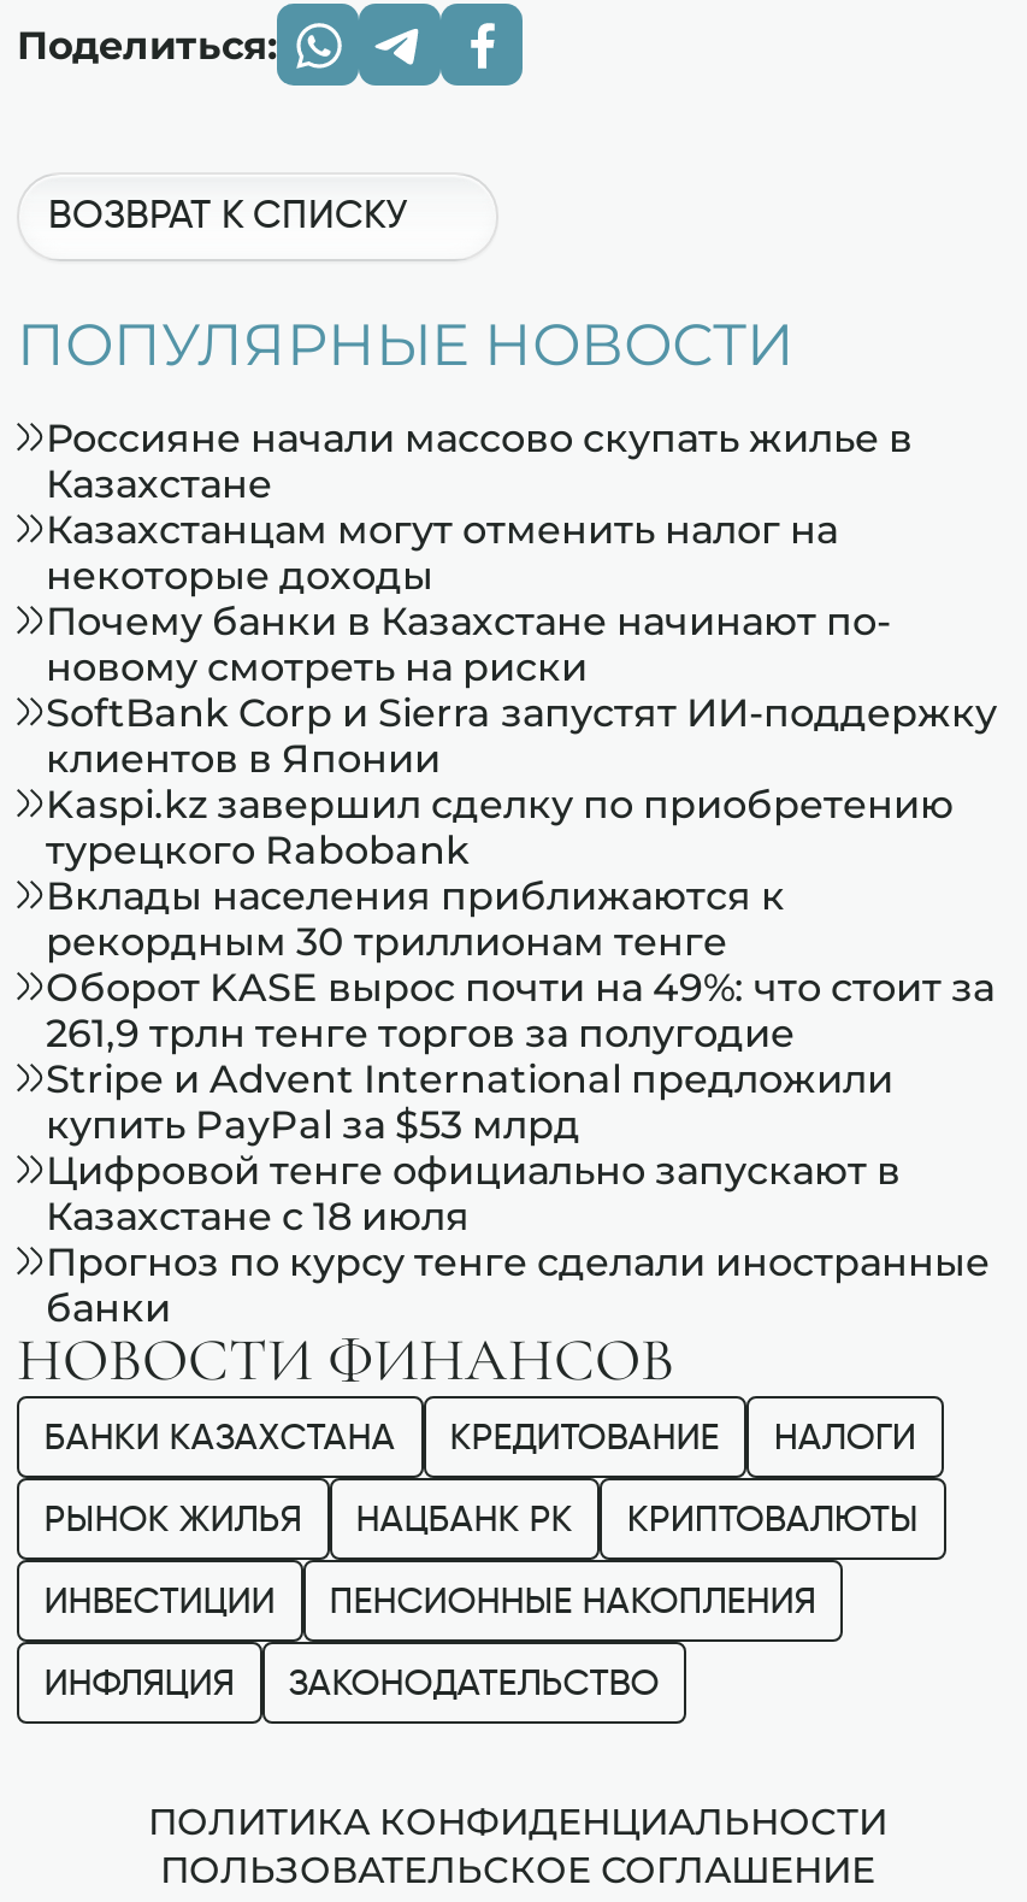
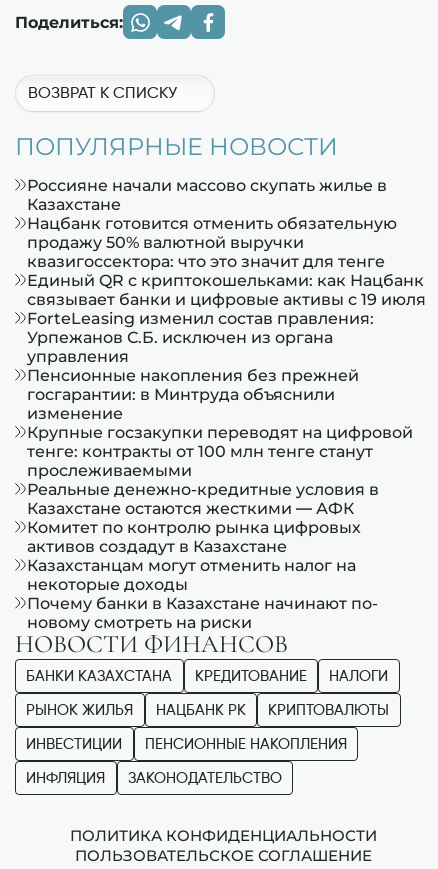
none -> [27,213,426,556] Нацбанк готовится отменить обязательную | продажу 50% валютной выручки | квазигоссектора: что это значит для тенге | Единый QR с криптокошельками: как Нацбанк | связывает банки и цифровые активы с 19 июля | ForteLeasing изменил состав правления: | Урпежанов С.Б. исключен из органа | управления | Пенсионные накопления без прежней | госгарантии: в Минтруда объяснили | изменение | Крупные госзакупки переводят на цифровой | тенге: контракты от 100 млн тенге станут | прослеживаемыми | Реальные денежно-кредитные условия в | Казахстане остаются жесткими — АФК | Комитет по контролю рынка цифровых | активов создадут в Казахстане
moved [46,505,891,690] -> [27,555,378,632]: Казахстанцам могут отменить налог на | некоторые доходы | Почему банки в Казахстане начинают по- | новому смотреть на риски
[46,688,997,1331] SoftBank Corp и Sierra запустят ИИ-поддержку | клиентов в Японии | Kaspi.kz завершил сделку по приобретению | турецкого Rabobank | Вклады населения приближаются к | рекордным 30 триллионам тенге | Оборот KASE вырос почти на 49%: что стоит за | 261,9 трлн тенге торгов за полугодие | Stripe и Advent International предложили | купить PayPal за $53 млрд | Цифровой тенге официально запускают в | Казахстане с 18 июля | Прогноз по курсу тенге сделали иностранные | банки -> none

